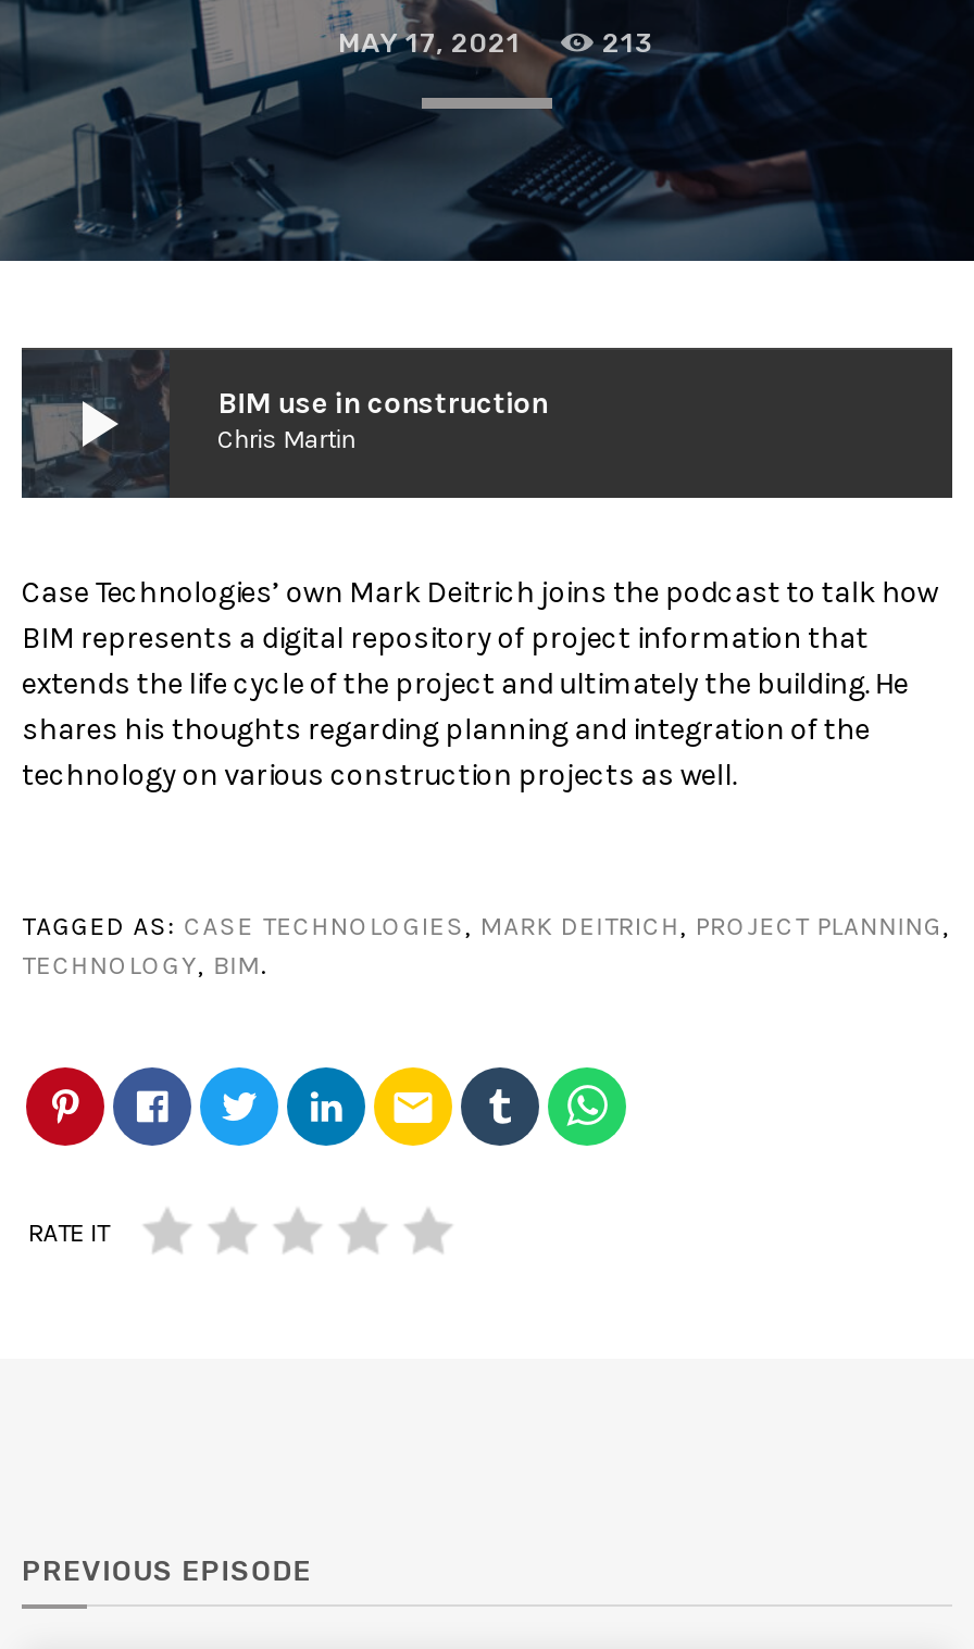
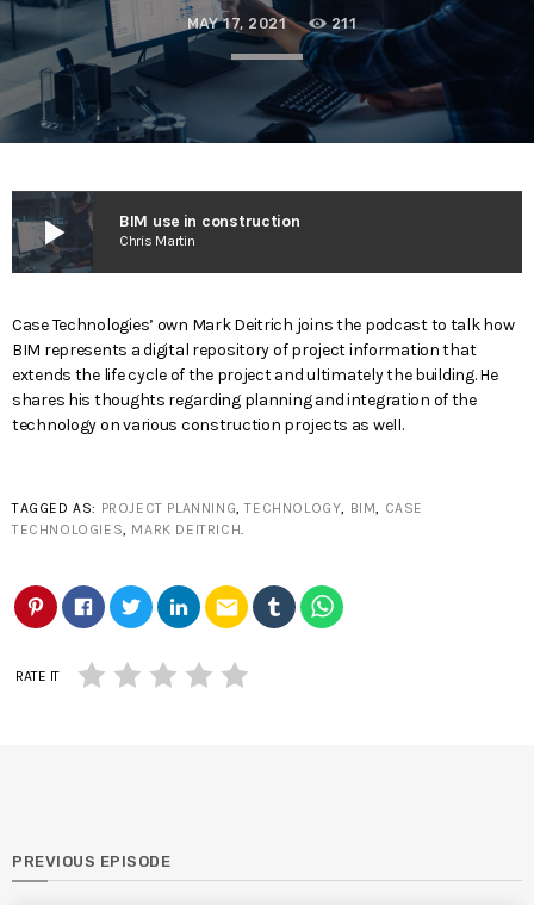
[595,25,653,58] 213 -> [327,14,357,32] 211
[22,911,951,981] TAGGED AS: CASE TECHNOLOGIES, MARK DEITRICH, PROJECT PLANNING, | TECHNOLOGY, BIM. -> [12,500,423,538] TAGGED AS: PROJECT PLANNING, TECHNOLOGY, BIM, CASE | TECHNOLOGIES, MARK DEITRICH.

